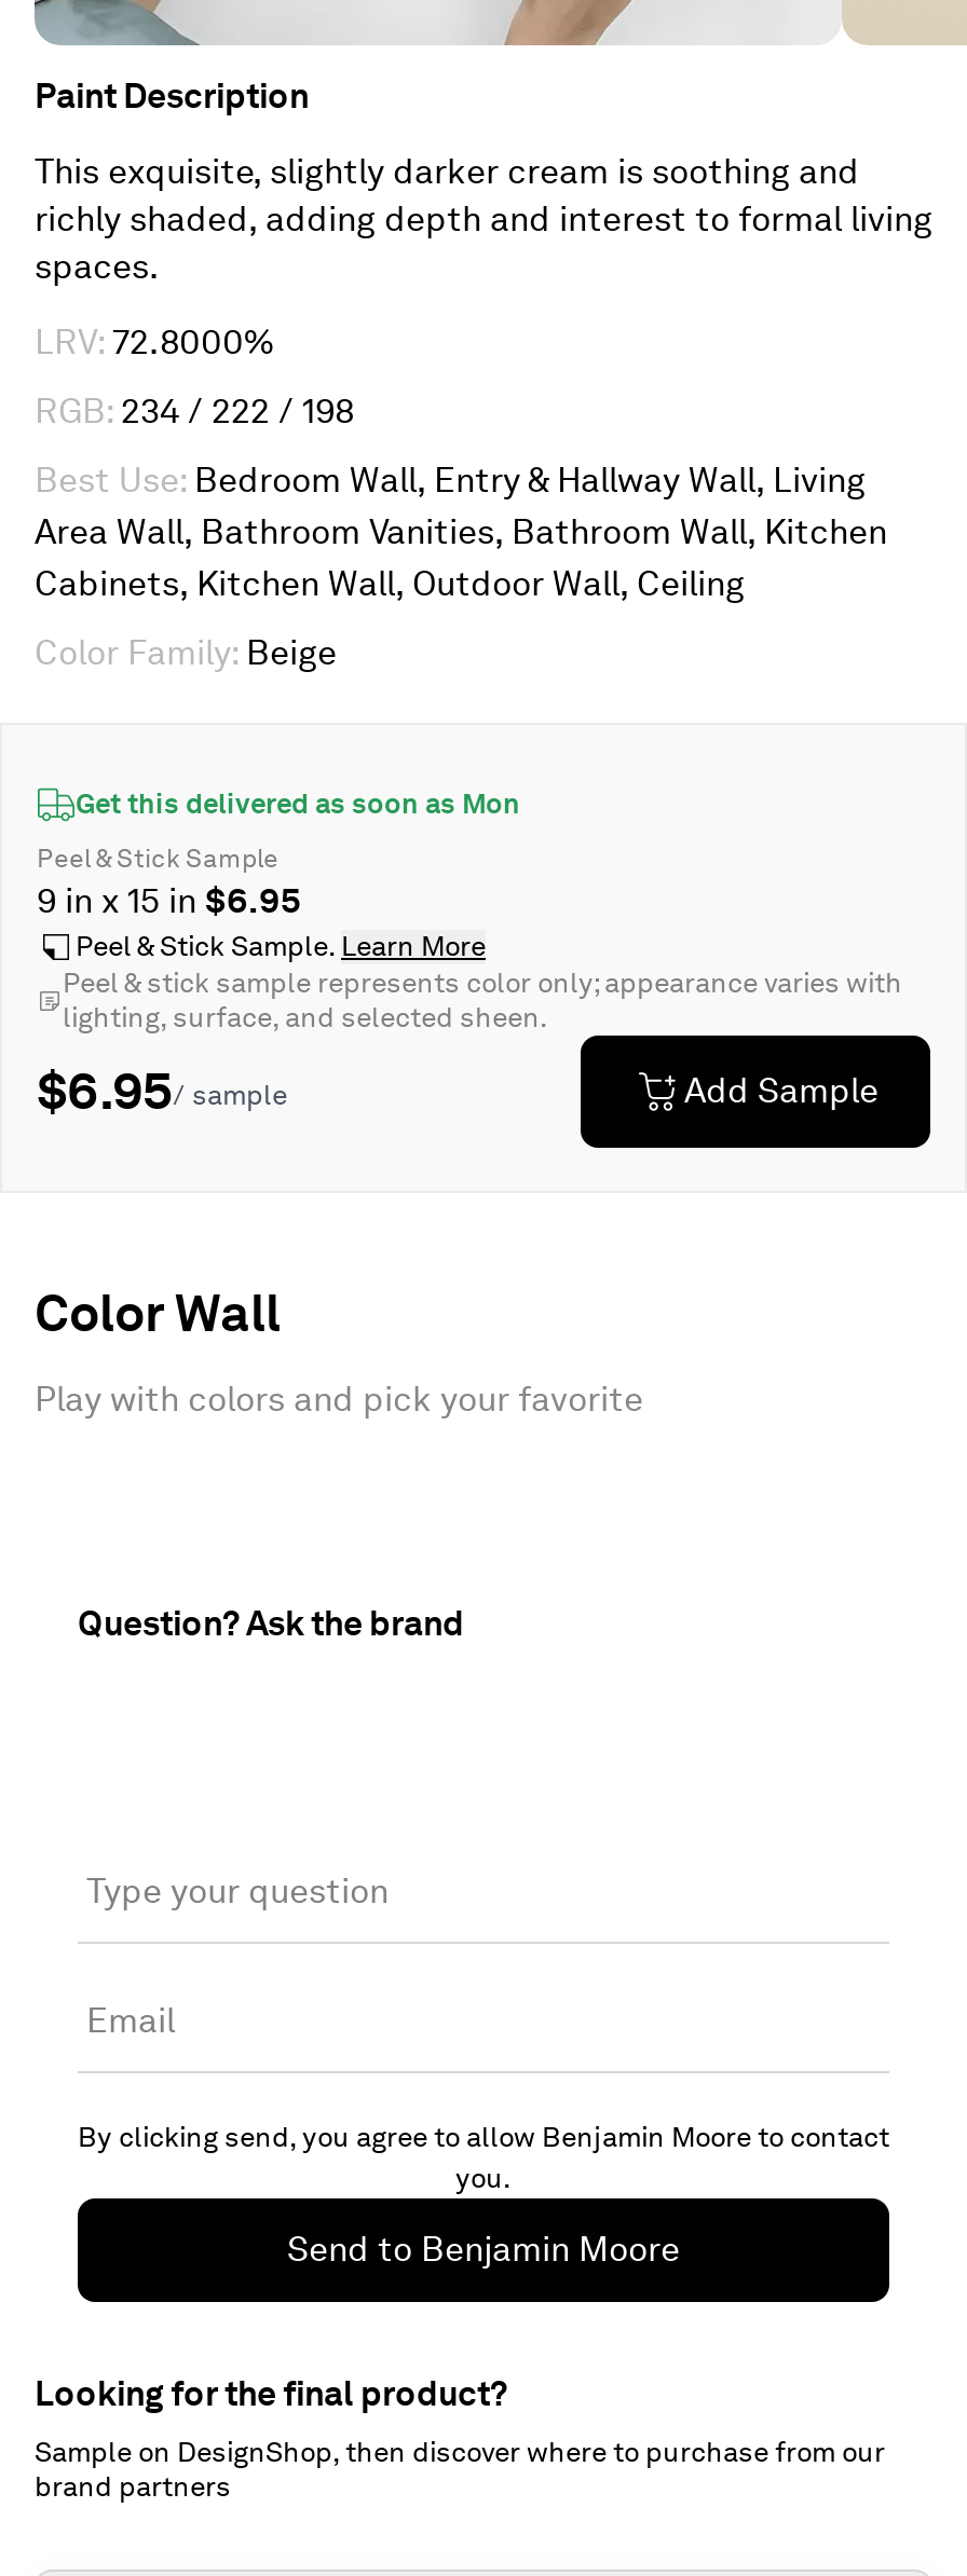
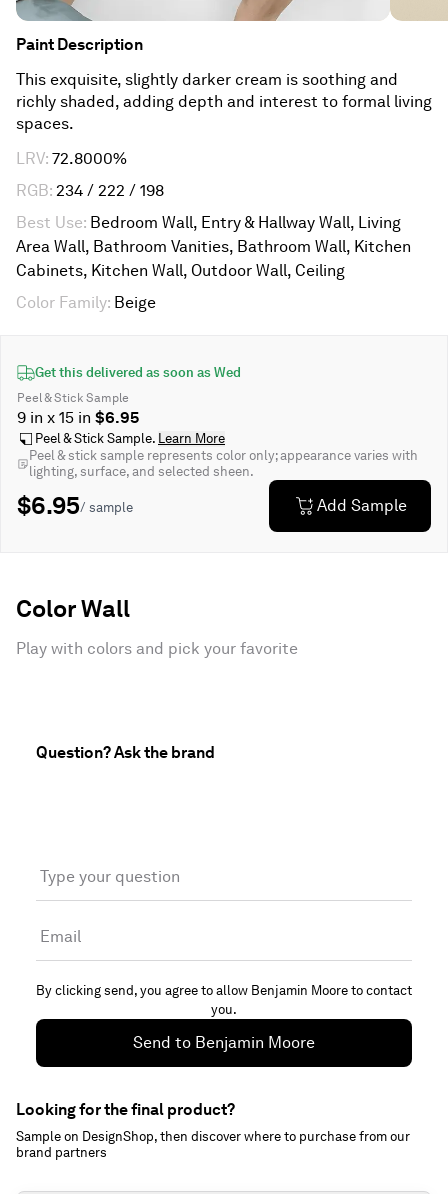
[76,787,520,819] Get this delivered as soon as Mon -> [35,365,241,380] Get this delivered as soon as Wed

